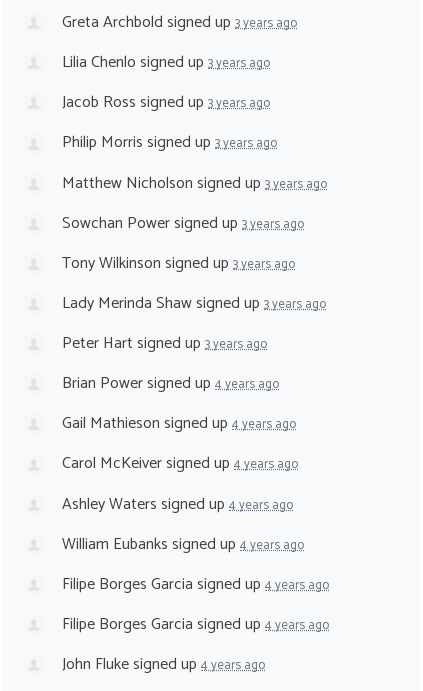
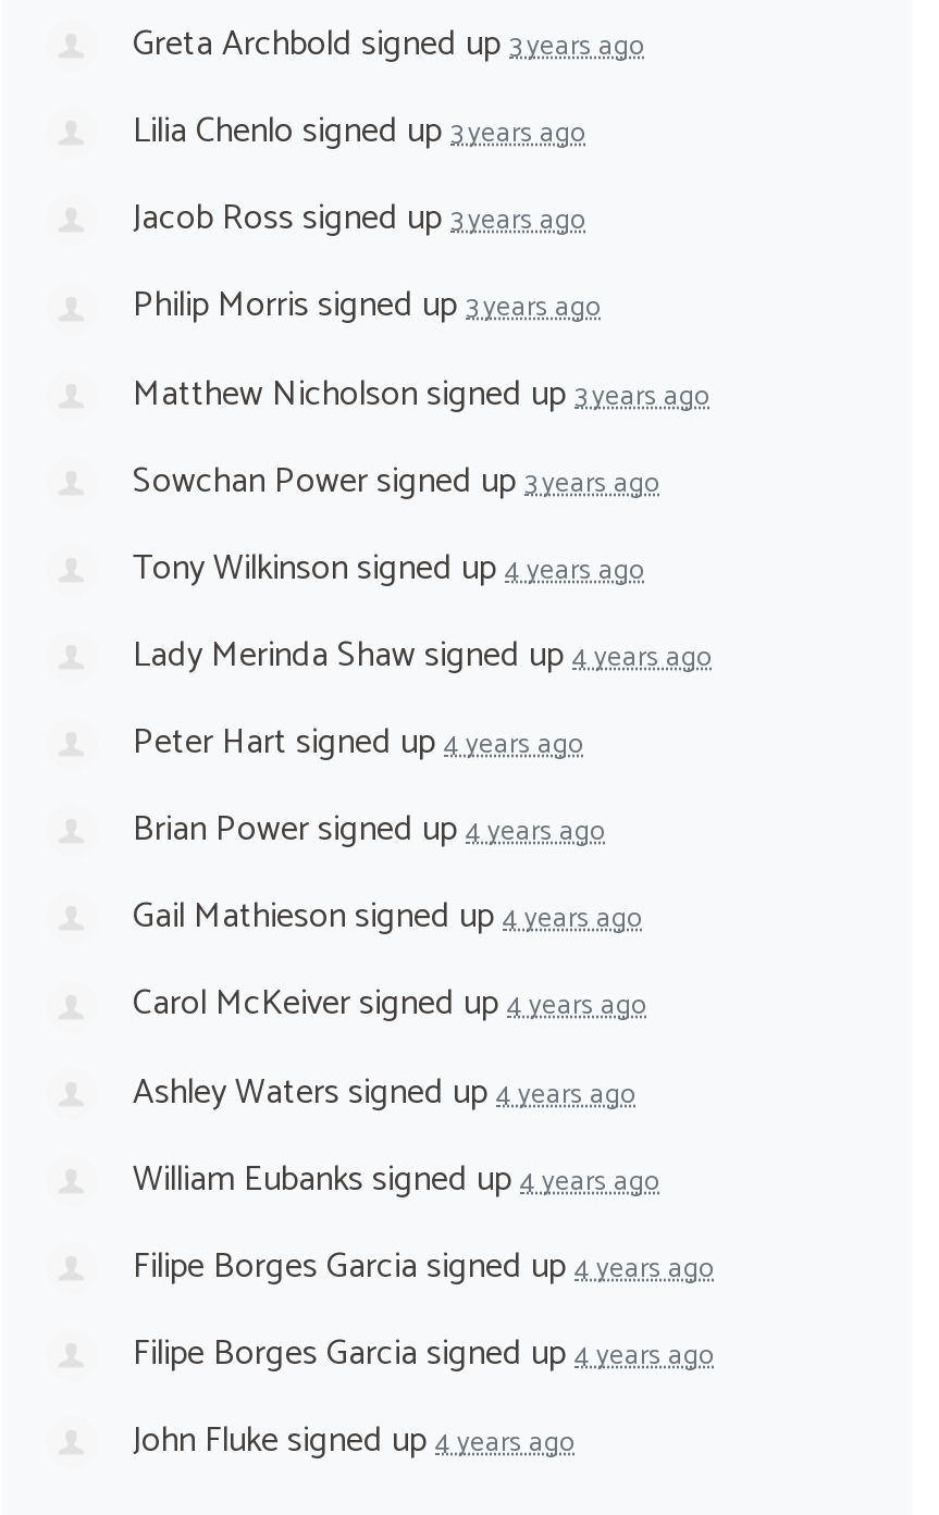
[62,250,295,277] Tony Wilkinson signed up3 years ago -> [133,539,644,598] Tony Wilkinson signed up4 years ago
[62,290,326,317] Lady Merinda Shaw signed up3 years ago -> [133,626,712,685] Lady Merinda Shaw signed up4 years ago
[62,330,267,357] Peter Hart signed up3 years ago -> [133,713,583,772] Peter Hart signed up4 years ago

